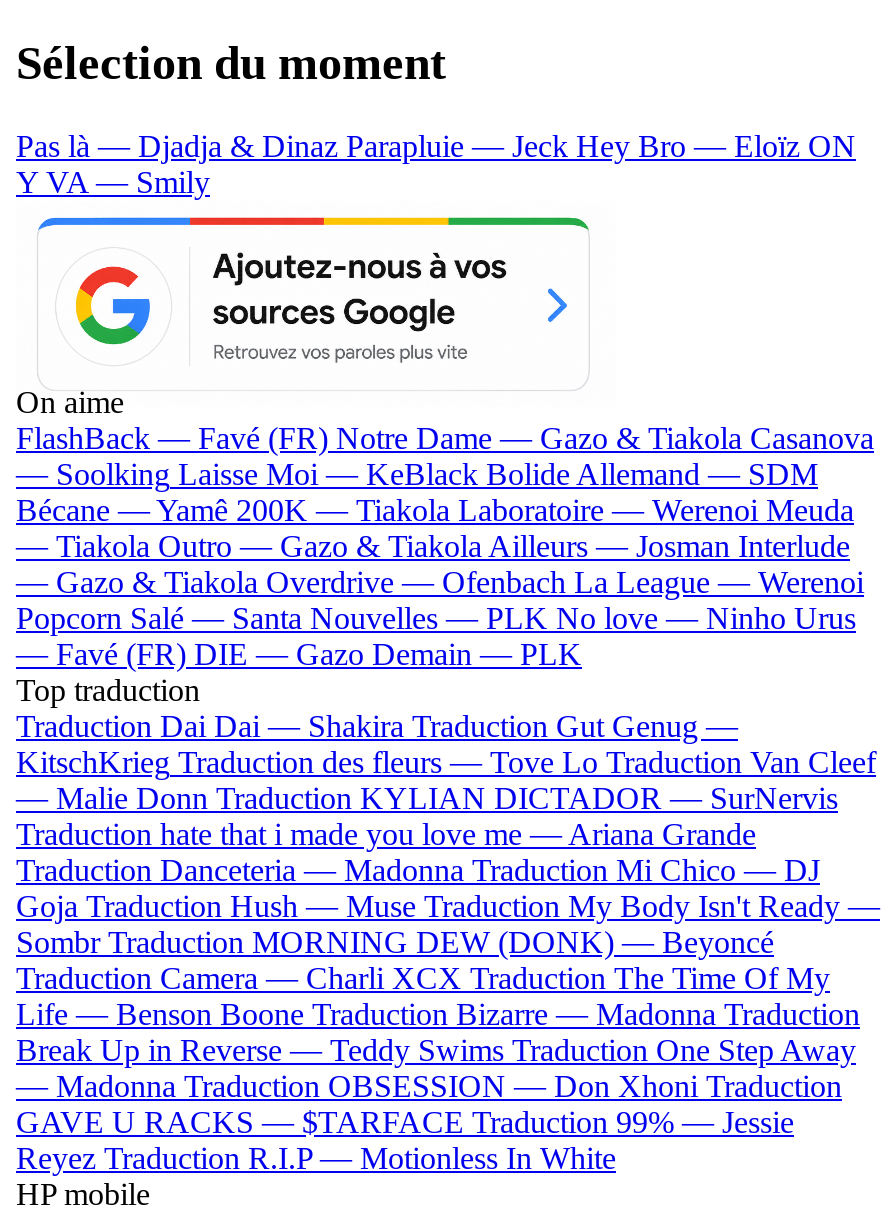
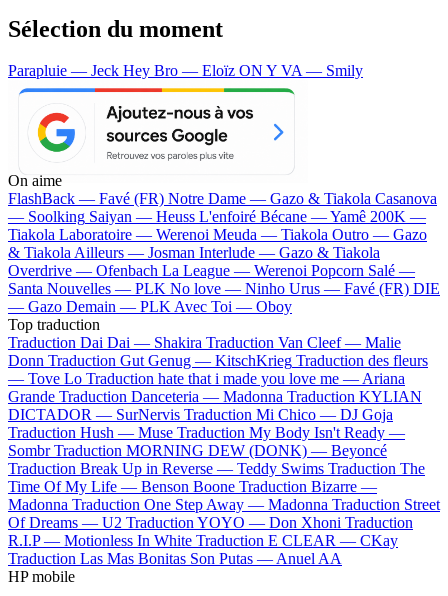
[16,130,856,200] Pas là — Djadja & Dinaz Parapluie — Jeck Hey Bro — Eloïz ON | Y VA — Smily -> [8,62,363,79] Parapluie — Jeck Hey Bro — Eloïz ON Y VA — Smily
[16,458,864,672] — Soolking Laisse Moi — KeBlack Bolide Allemand — SDM | Bécane — Yamê 200K — Tiakola Laboratoire — Werenoi Meuda | — Tiakola Outro — Gazo & Tiakola Ailleurs — Josman Interlude | — Gazo & Tiakola Overdrive — Ofenbach La League — Werenoi | Popcorn Salé — Santa Nouvelles — PLK No love — Ninho Urus | —Favé (FR) DIE — Gazo Demain — PLK -> [8,208,440,315] — Soolking Saiyan — Heuss L'enfoiré Bécane — Yamê 200K — | Tiakola Laboratoire — Werenoi Meuda — Tiakola Outro — Gazo | & Tiakola Ailleurs — Josman Interlude — Gazo & Tiakola | Overdrive — Ofenbach La League — Werenoi Popcorn Salé — | Santa Nouvelles — PLK No love — Ninho Urus — Favé (FR) DIE | — Gazo Demain — PLK Avec Toi — Oboy
[16,710,880,924] Traduction Dai Dai — Shakira Traduction Gut Genug — | KitschKrieg Traduction des fleurs — Tove Lo Traduction Van Cleef | — Malie Donn Traduction KYLIAN DICTADOR — SurNervis | Traduction hate that i made you love me — Ariana Grande | Traduction Danceteria — Madonna Traduction Mi Chico — DJ | Goja Traduction Hush — Muse Traduction My Body Isn't Ready — -> [8,334,428,441] Traduction Dai Dai — Shakira Traduction Van Cleef — Malie | Donn Traduction Gut Genug — KitschKrieg Traduction des fleurs | — Tove Lo Traduction hate that i made you love me — Ariana | Grande Traduction Danceteria — Madonna Traduction KYLIAN | DICTADOR — SurNervis Traduction Mi Chico — DJ Goja | Traduction Hush — Muse Traduction My Body Isn't Ready —
[16,962,860,1176] Traduction Camera — Charli XCX Traduction The Time Of My | Life — Benson Boone Traduction Bizarre — Madonna Traduction | Break Up in Reverse — Teddy Swims Traduction One Step Away | — Madonna Traduction OBSESSION — Don Xhoni Traduction | GAVE U RACKS — $TARFACE Traduction 99% — Jessie | Reyez Traduction R.I.P — Motionless In White -> [8,460,440,567] Traduction Break Up in Reverse — Teddy Swims Traduction The | Time Of My Life — Benson Boone Traduction Bizarre — | Madonna Traduction One Step Away — Madonna Traduction Street | Of Dreams — U2 Traduction YOYO — Don Xhoni Traduction | R.I.P — Motionless In White Traduction E CLEAR — CKay | Traduction Las Mas Bonitas Son Putas — Anuel AA

